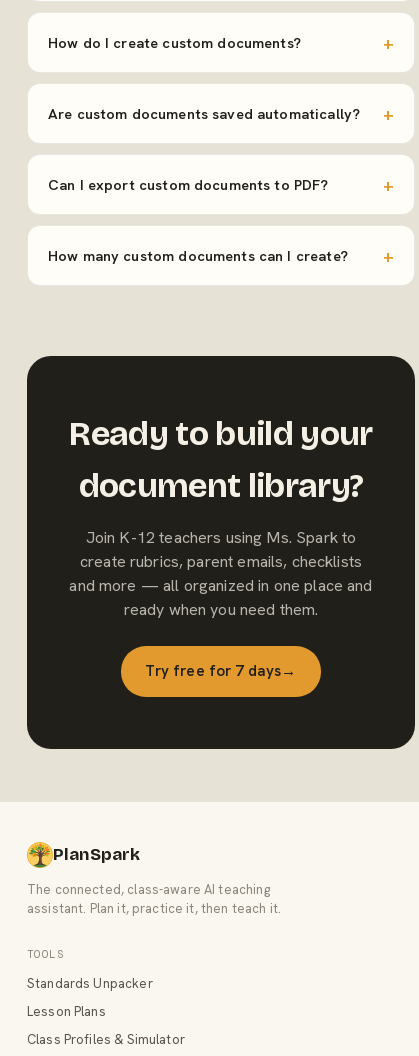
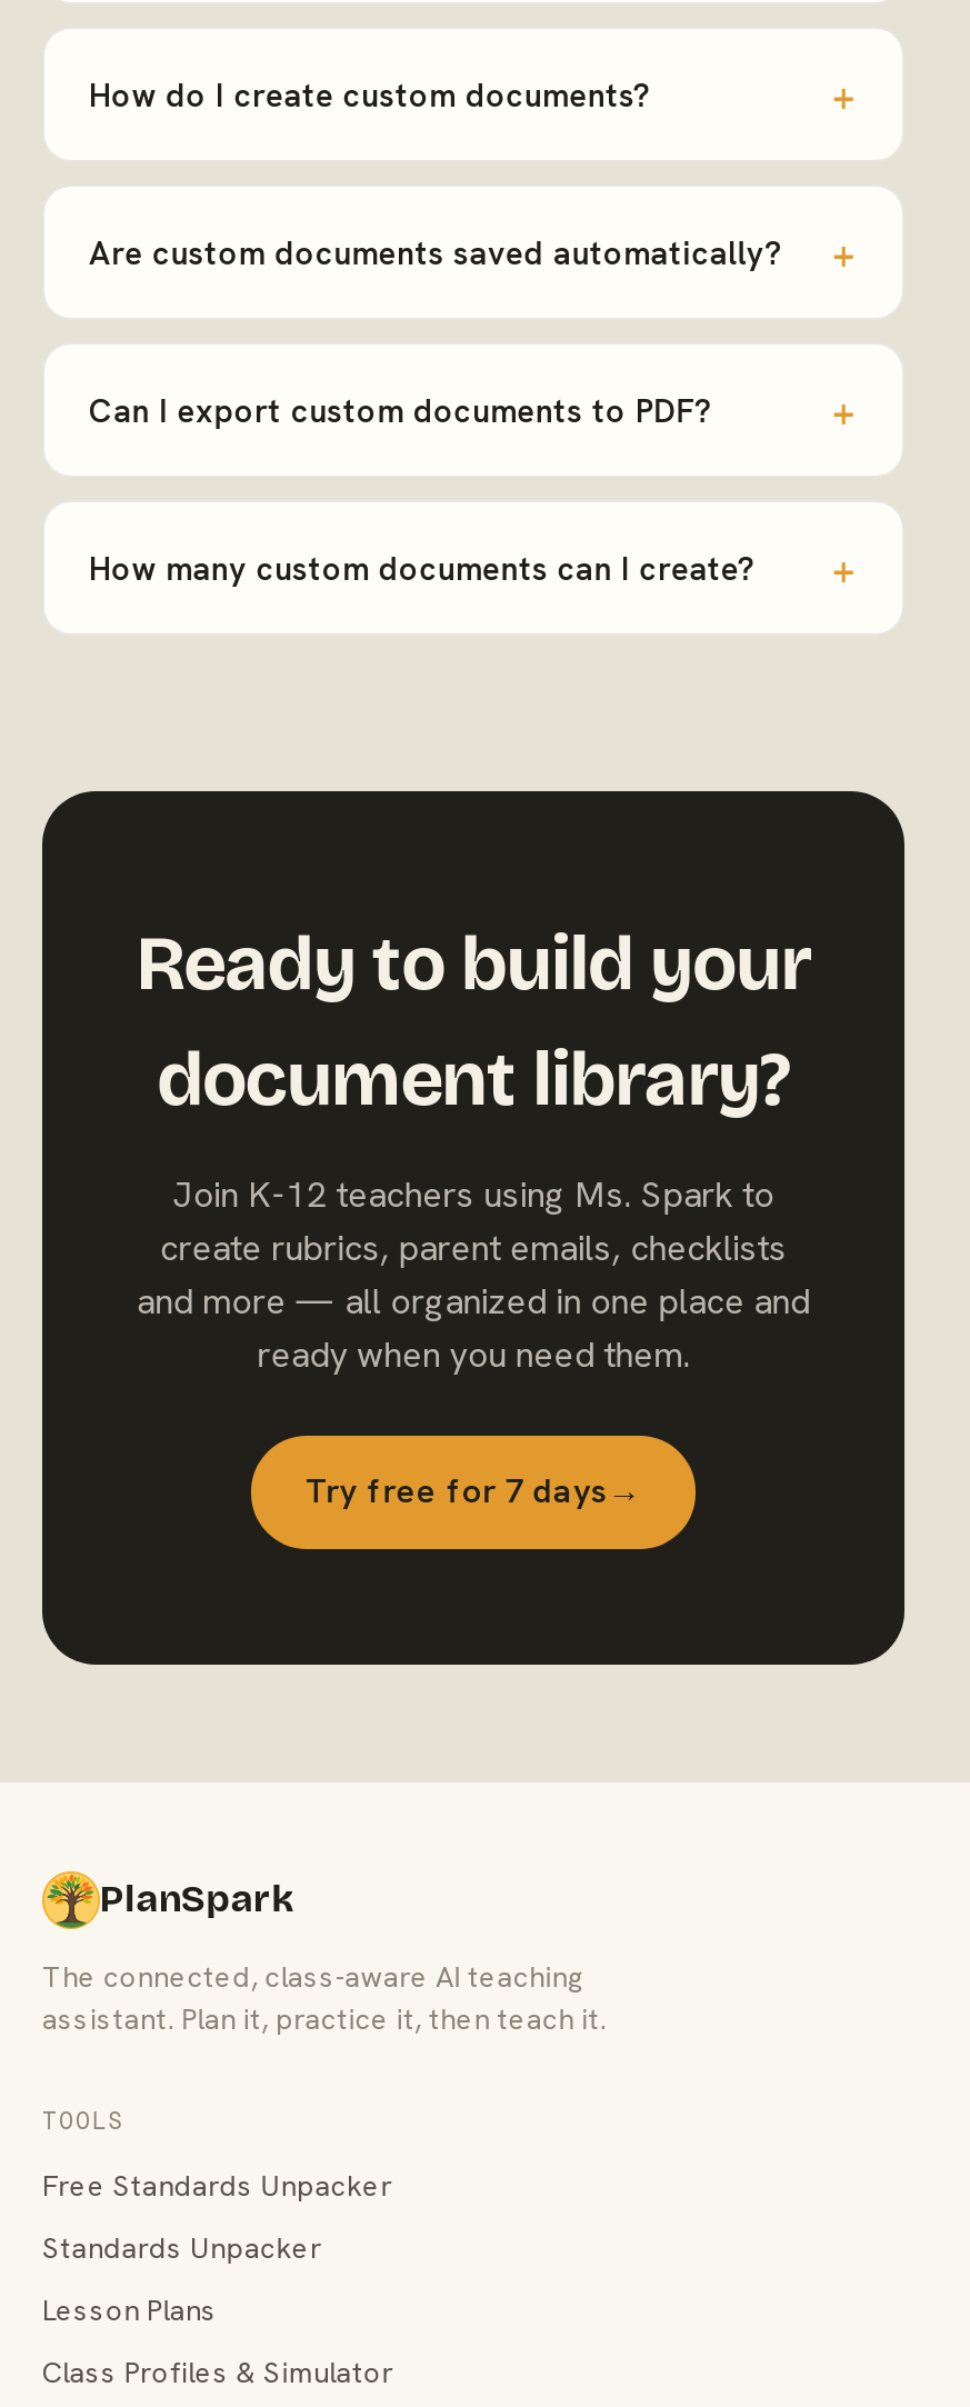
none -> [42,2167,392,2205] Free Standards Unpacker

